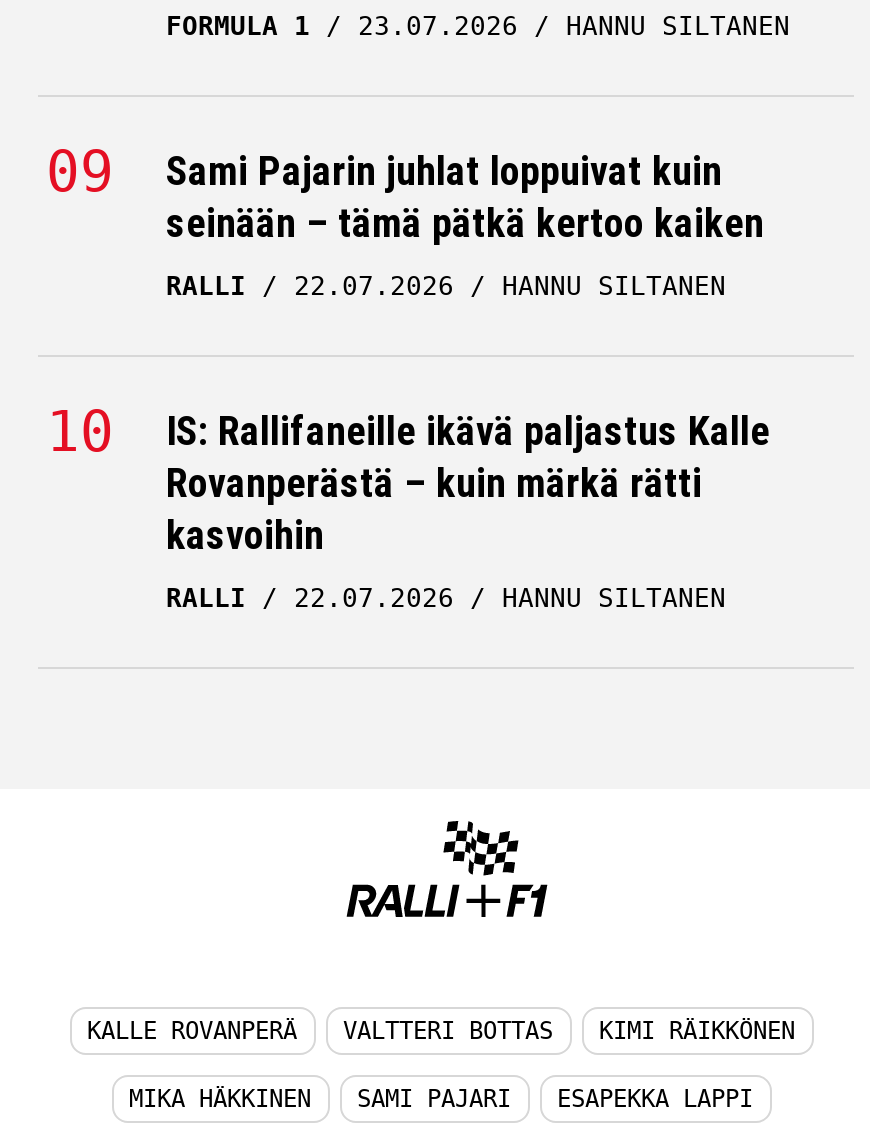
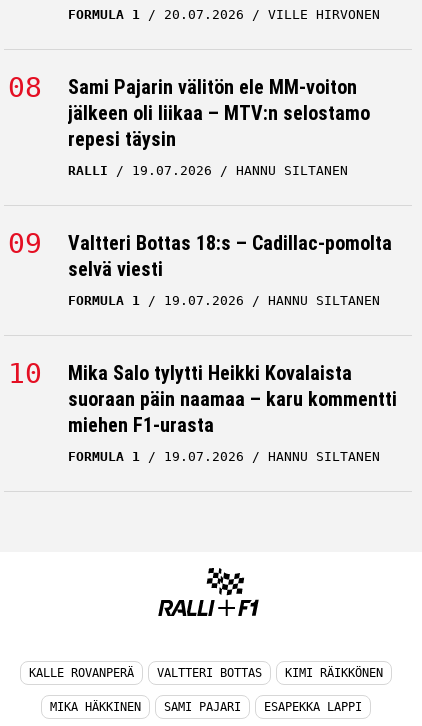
[358,11,790,41] 23.07.2026 | HANNU SILTANEN -> [164,7,380,22] 20.07.2026 | VILLE HIRVONEN
[166,147,764,247] Sami Pajarin juhlat loppuivat kuin | seinään – tämä pätkä kertoo kaiken -> [68,75,370,151] Sami Pajarin välitön ele MM-voiton | jälkeen oli liikaa – MTV:n selostamo | repesi täysin
[166,271,726,301] RALLI 22.07.2026 HANNU SILTANEN -> [68,163,348,178] RALLI 19.07.2026 HANNU SILTANEN
[166,407,770,613] IS: Rallifaneille ikävä paljastus Kalle | Rovanperästä – kuin märkä rätti | kasvoihin | RALLI | 22.07.2026 -> [68,231,397,464] Valtteri Bottas 18:s – Cadillac-pomolta | selvä viesti | FORMULA 1 | 19.07.2026 | HANNU SILTANEN | Mika Salo tylytti Heikki Kovalaista | suoraan päin naamaa – karu kommentti | miehen F1-urasta | FORMULA 1 | 19.07.2026

